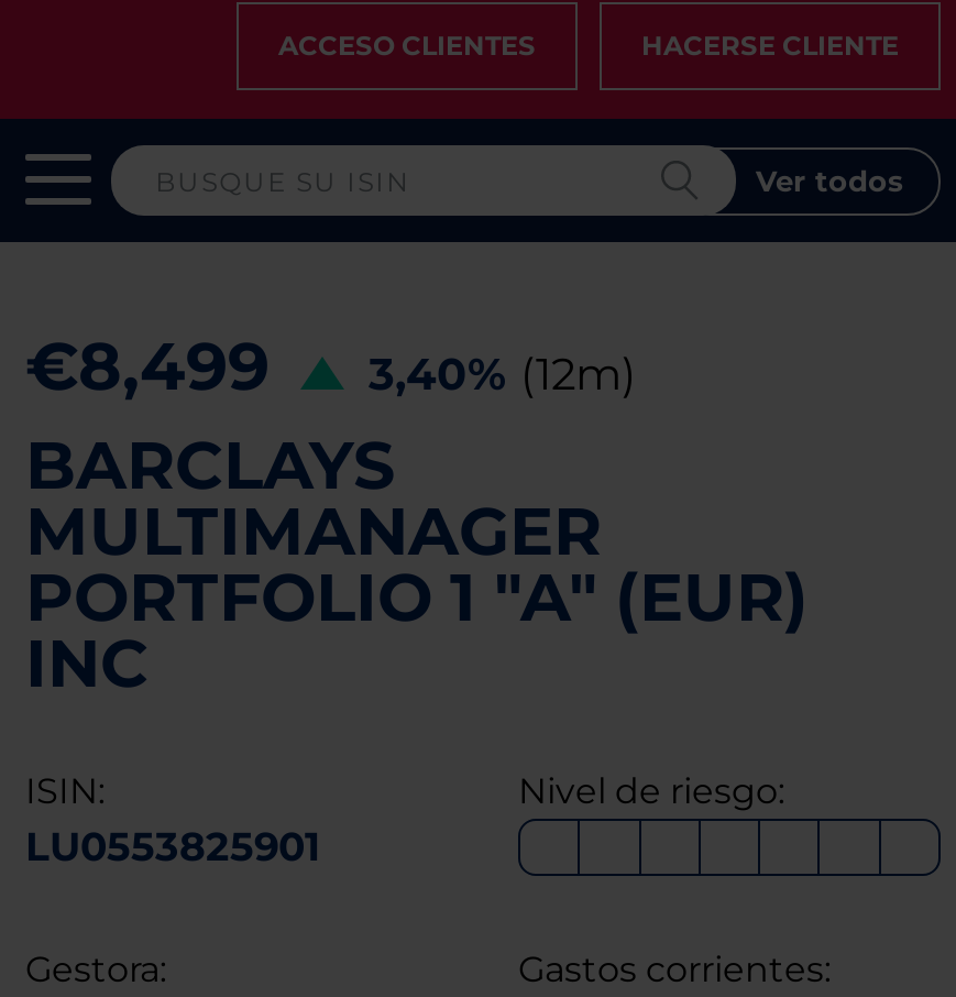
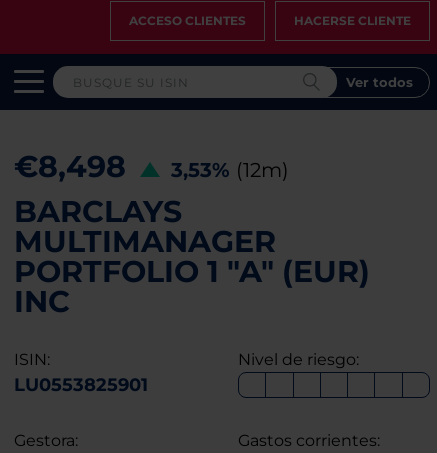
[25,326,270,407] €8,499 -> [14,148,126,185] €8,498
[355,348,637,401] 3,40% (12m) -> [165,158,289,182] 3,53% (12m)

